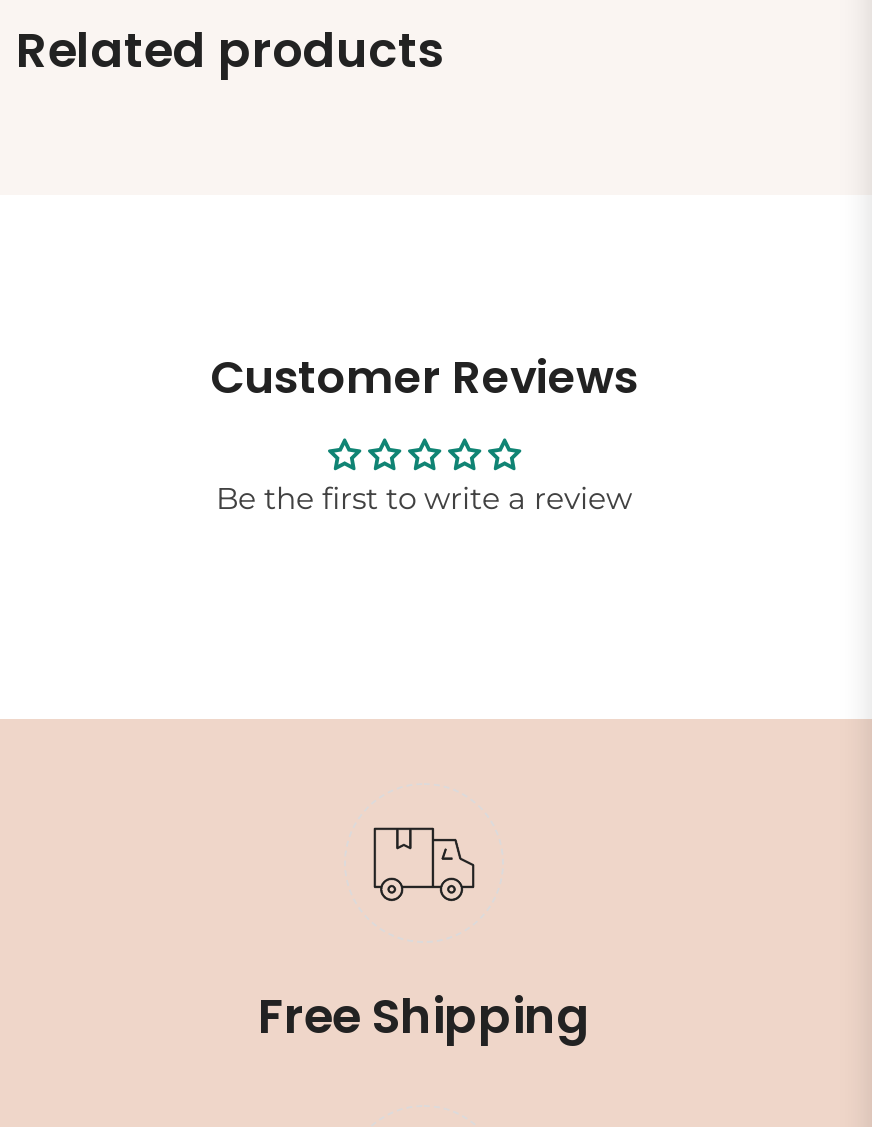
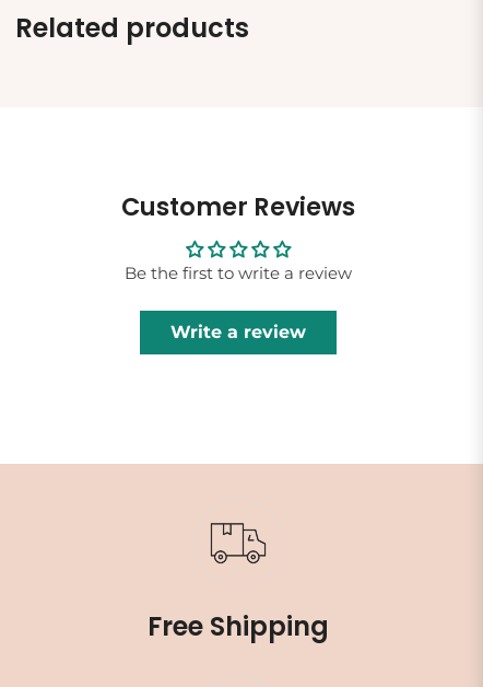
none -> [170,322,306,343] Write a review

